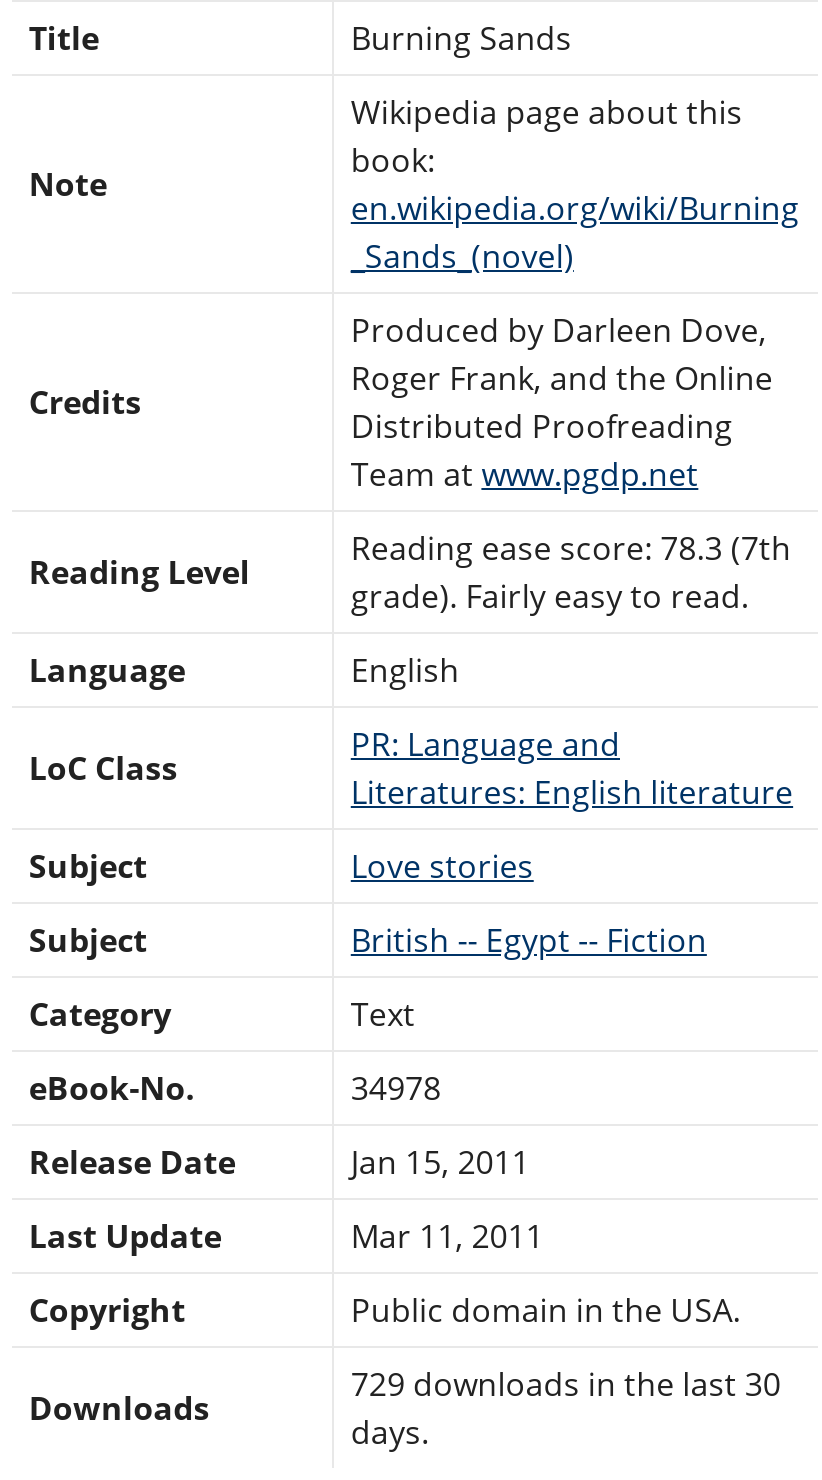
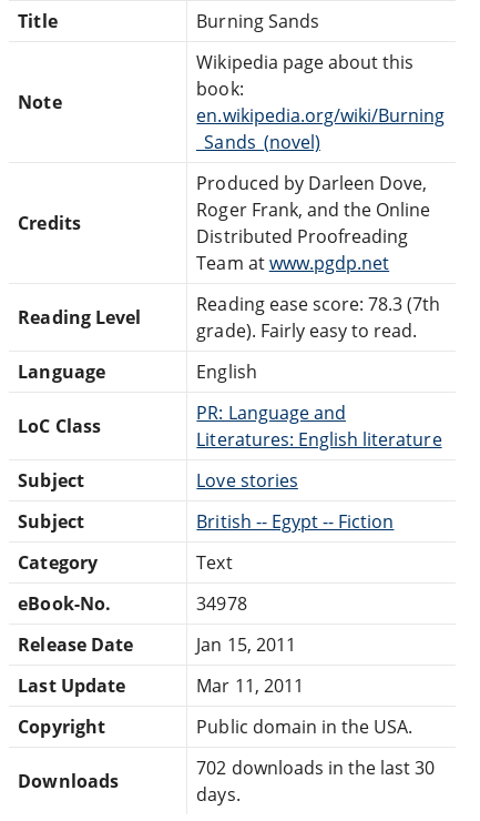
[351,1361,781,1405] 729 downloads in the last 30 -> [197,755,435,780] 702 downloads in the last 30

